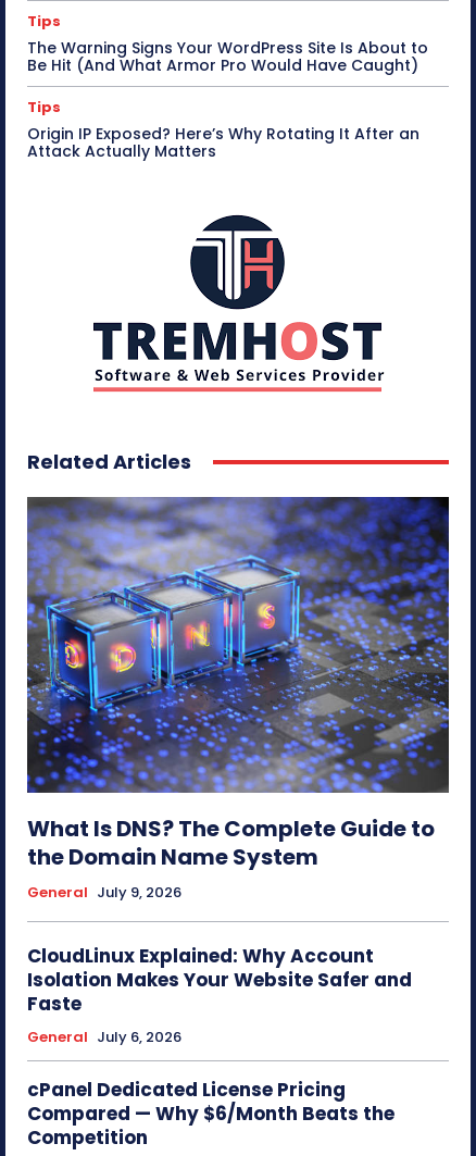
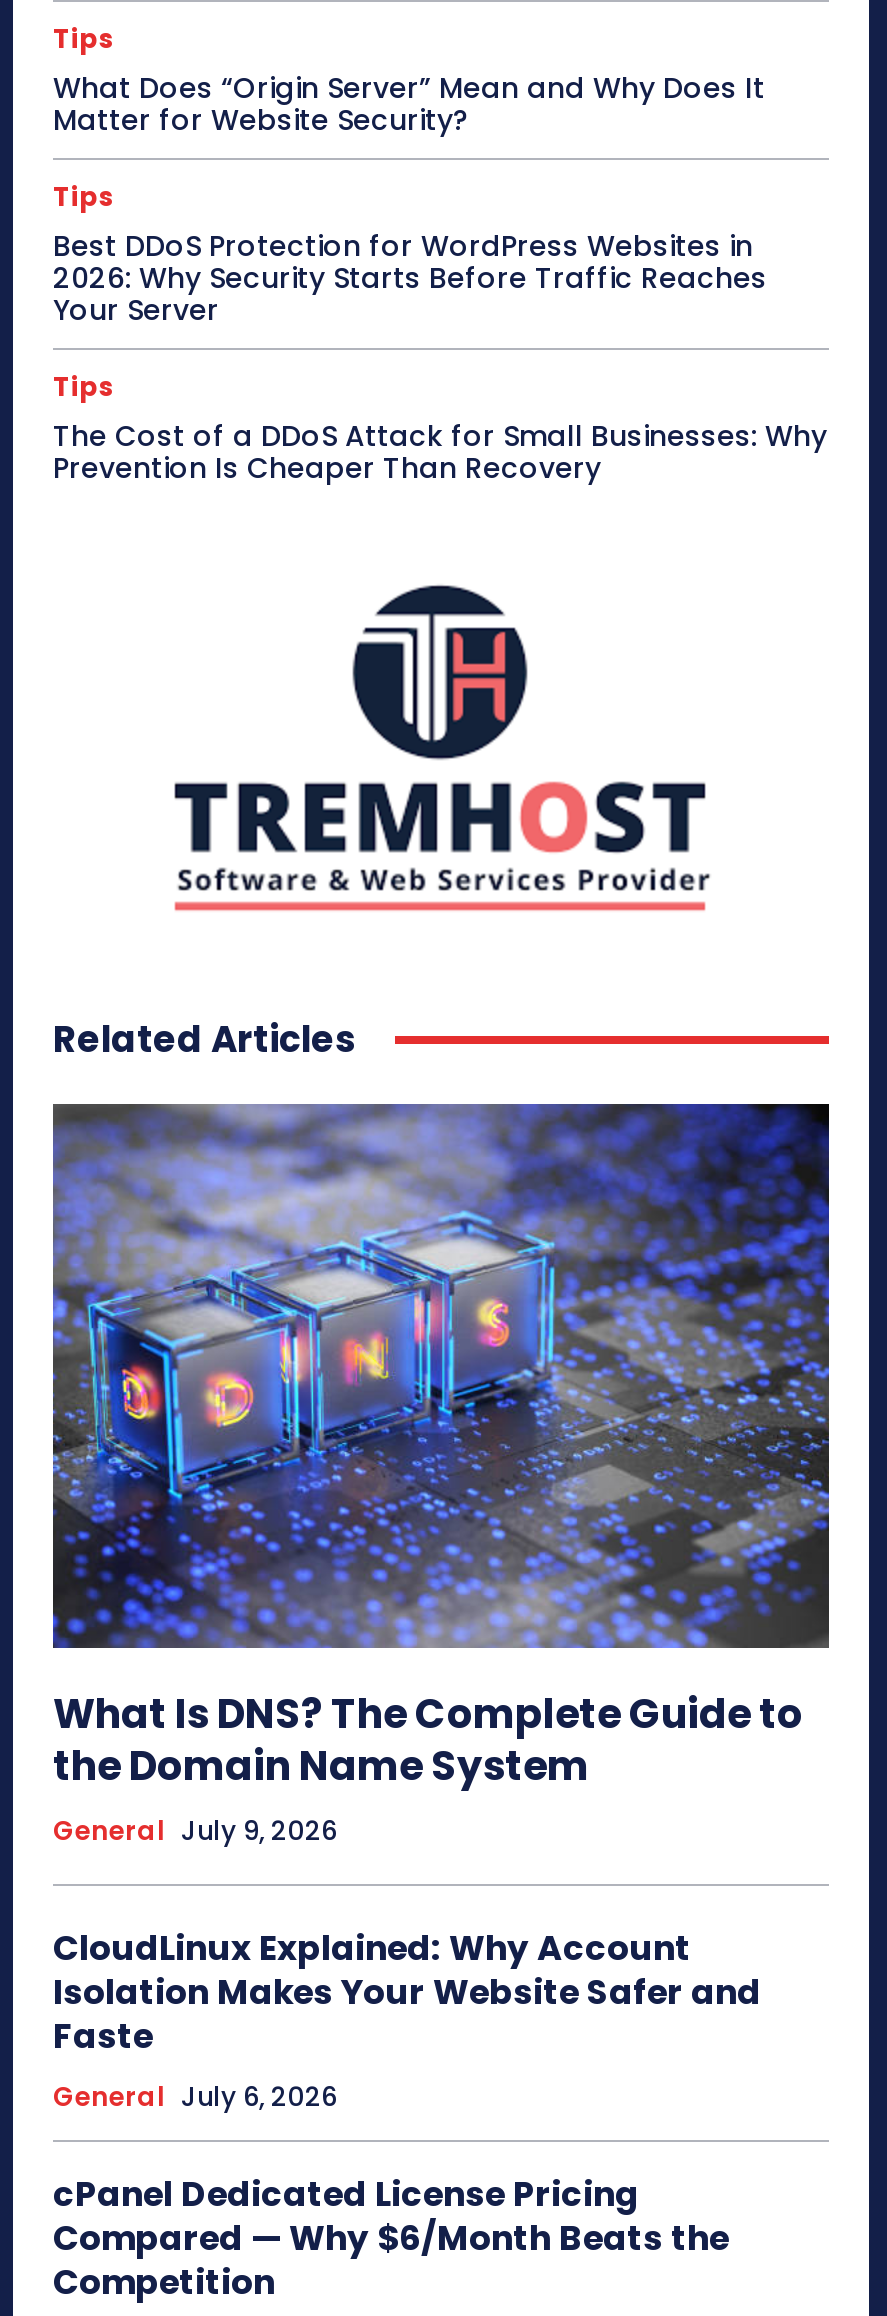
[27,37,428,76] The Warning Signs Your WordPress Site Is About to | Be Hit (And What Armor Pro Would Have Caught) -> [53,68,765,140] What Does “Origin Server” Mean and Why Does It | Matter for Website Security?
[27,123,419,162] Origin IP Exposed? Here’s Why Rotating It After an | Attack Actually Matters -> [53,226,827,488] Best DDoS Protection for WordPress Websites in | 2026: Why Security Starts Before Traffic Reaches | Your Server | Tips | The Cost of a DDoS Attack for Small Businesses: Why | Prevention Is Cheaper Than Recovery

